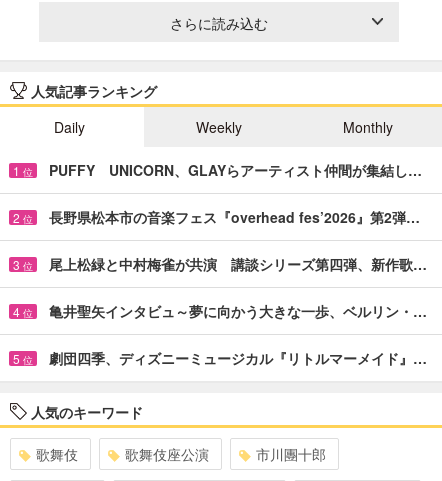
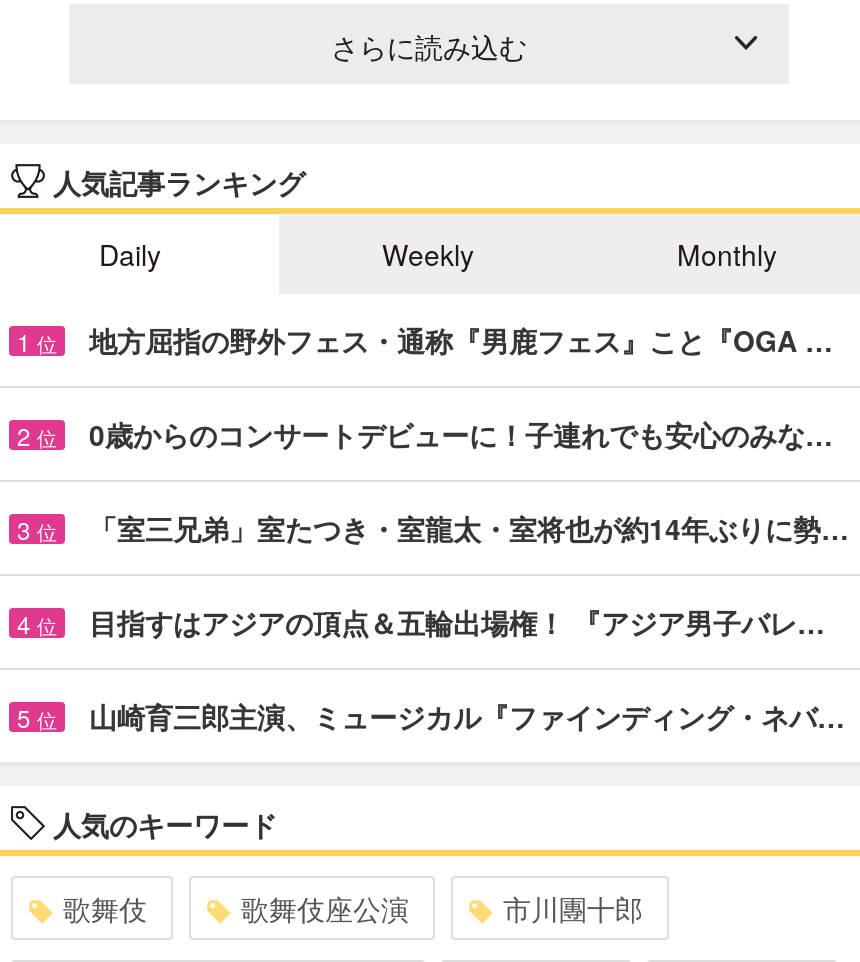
[49,160,422,180] PUFFY UNICORN、GLAYらアーティスト仲間が集結し… -> [89,320,833,360] 地方屈指の野外フェス・通称『男鹿フェス』こと『OGA …
[49,207,420,227] 長野県松本市の音楽フェス『overhead fes’2026』第2弾… -> [89,414,833,454] 0歳からのコンサートデビューに！子連れでも安心のみな…
[49,254,427,274] 尾上松緑と中村梅雀が共演 講談シリーズ第四弾、新作歌… -> [89,508,849,548] 「室三兄弟」室たつき・室龍太・室将也が約14年ぶりに勢…
[49,301,427,321] 亀井聖矢インタビュ～夢に向かう大きな一歩、ベルリン・… -> [89,602,825,642] 目指すはアジアの頂点＆五輪出場権！ 『アジア男子バレ…
[49,348,427,368] 劇団四季、ディズニーミュージカル『リトルマーメイド』… -> [89,696,845,736] 山崎育三郎主演、ミュージカル『ファインディング・ネバ…

